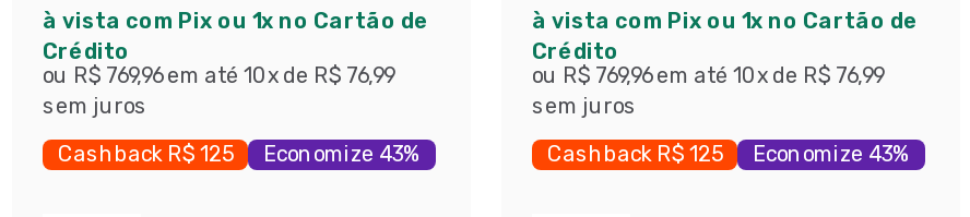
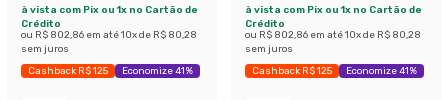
[43,62,394,86] ou R$ 769,96 em até 10 x de R$ 76,99 -> [21,28,197,39] ou R$ 802,86 em até 10 x de R$ 80,28
[532,62,884,86] ou R$ 769,96 em até 10 x de R$ 76,99 -> [245,28,421,39] ou R$ 802,86 em até 10 x de R$ 80,28
[58,142,421,166] Cashback R$ 125 Economize 43% -> [28,65,193,76] Cashback R$ 125 Economize 41%
[547,142,910,166] Cashback R$ 125 Economize 43% -> [252,65,417,76] Cashback R$ 125 Economize 41%

